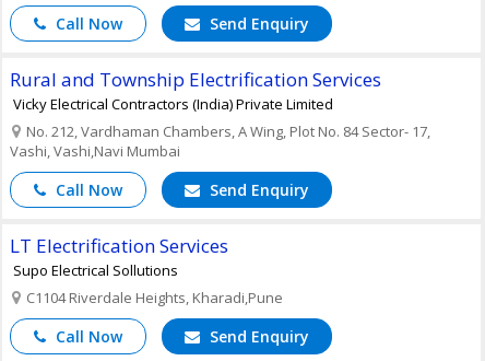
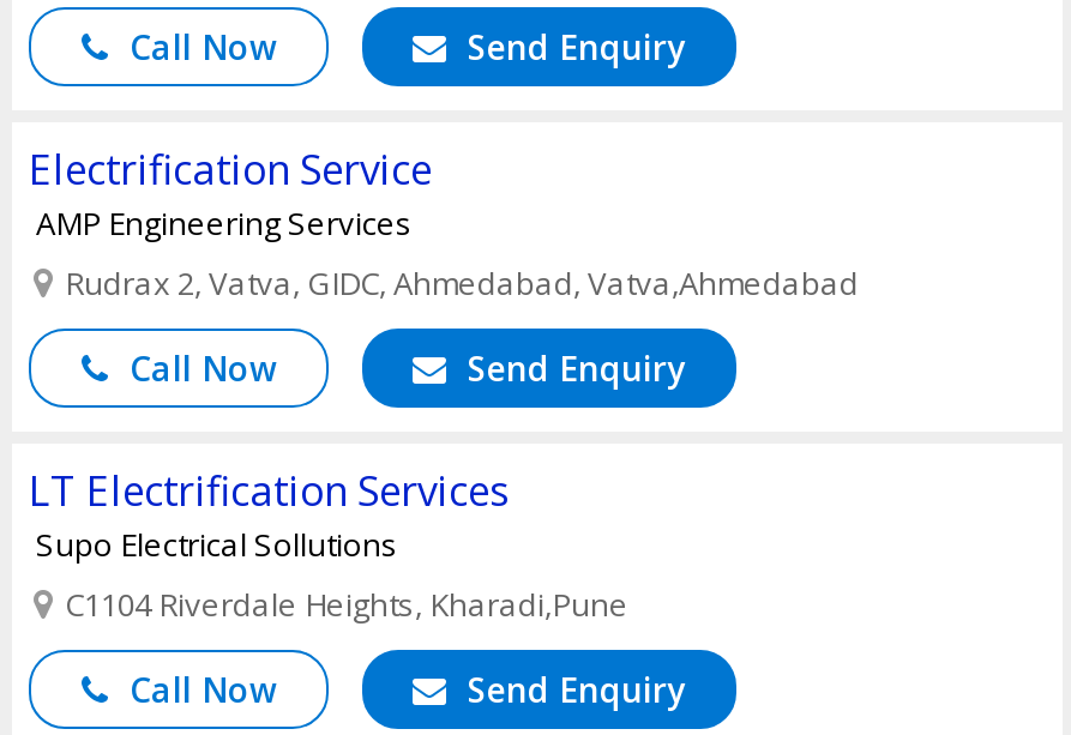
[10,66,430,160] Rural and Township Electrification Services | Vicky Electrical Contractors (India) Private Limited | No. 212, Vardhaman Chambers, A Wing, Plot No. 84 Sector- 17, | Vashi, Vashi,Navi Mumbai -> [29,141,859,304] Electrification Service | AMP Engineering Services | Rudrax 2, Vatva, GIDC, Ahmedabad, Vatva,Ahmedabad

